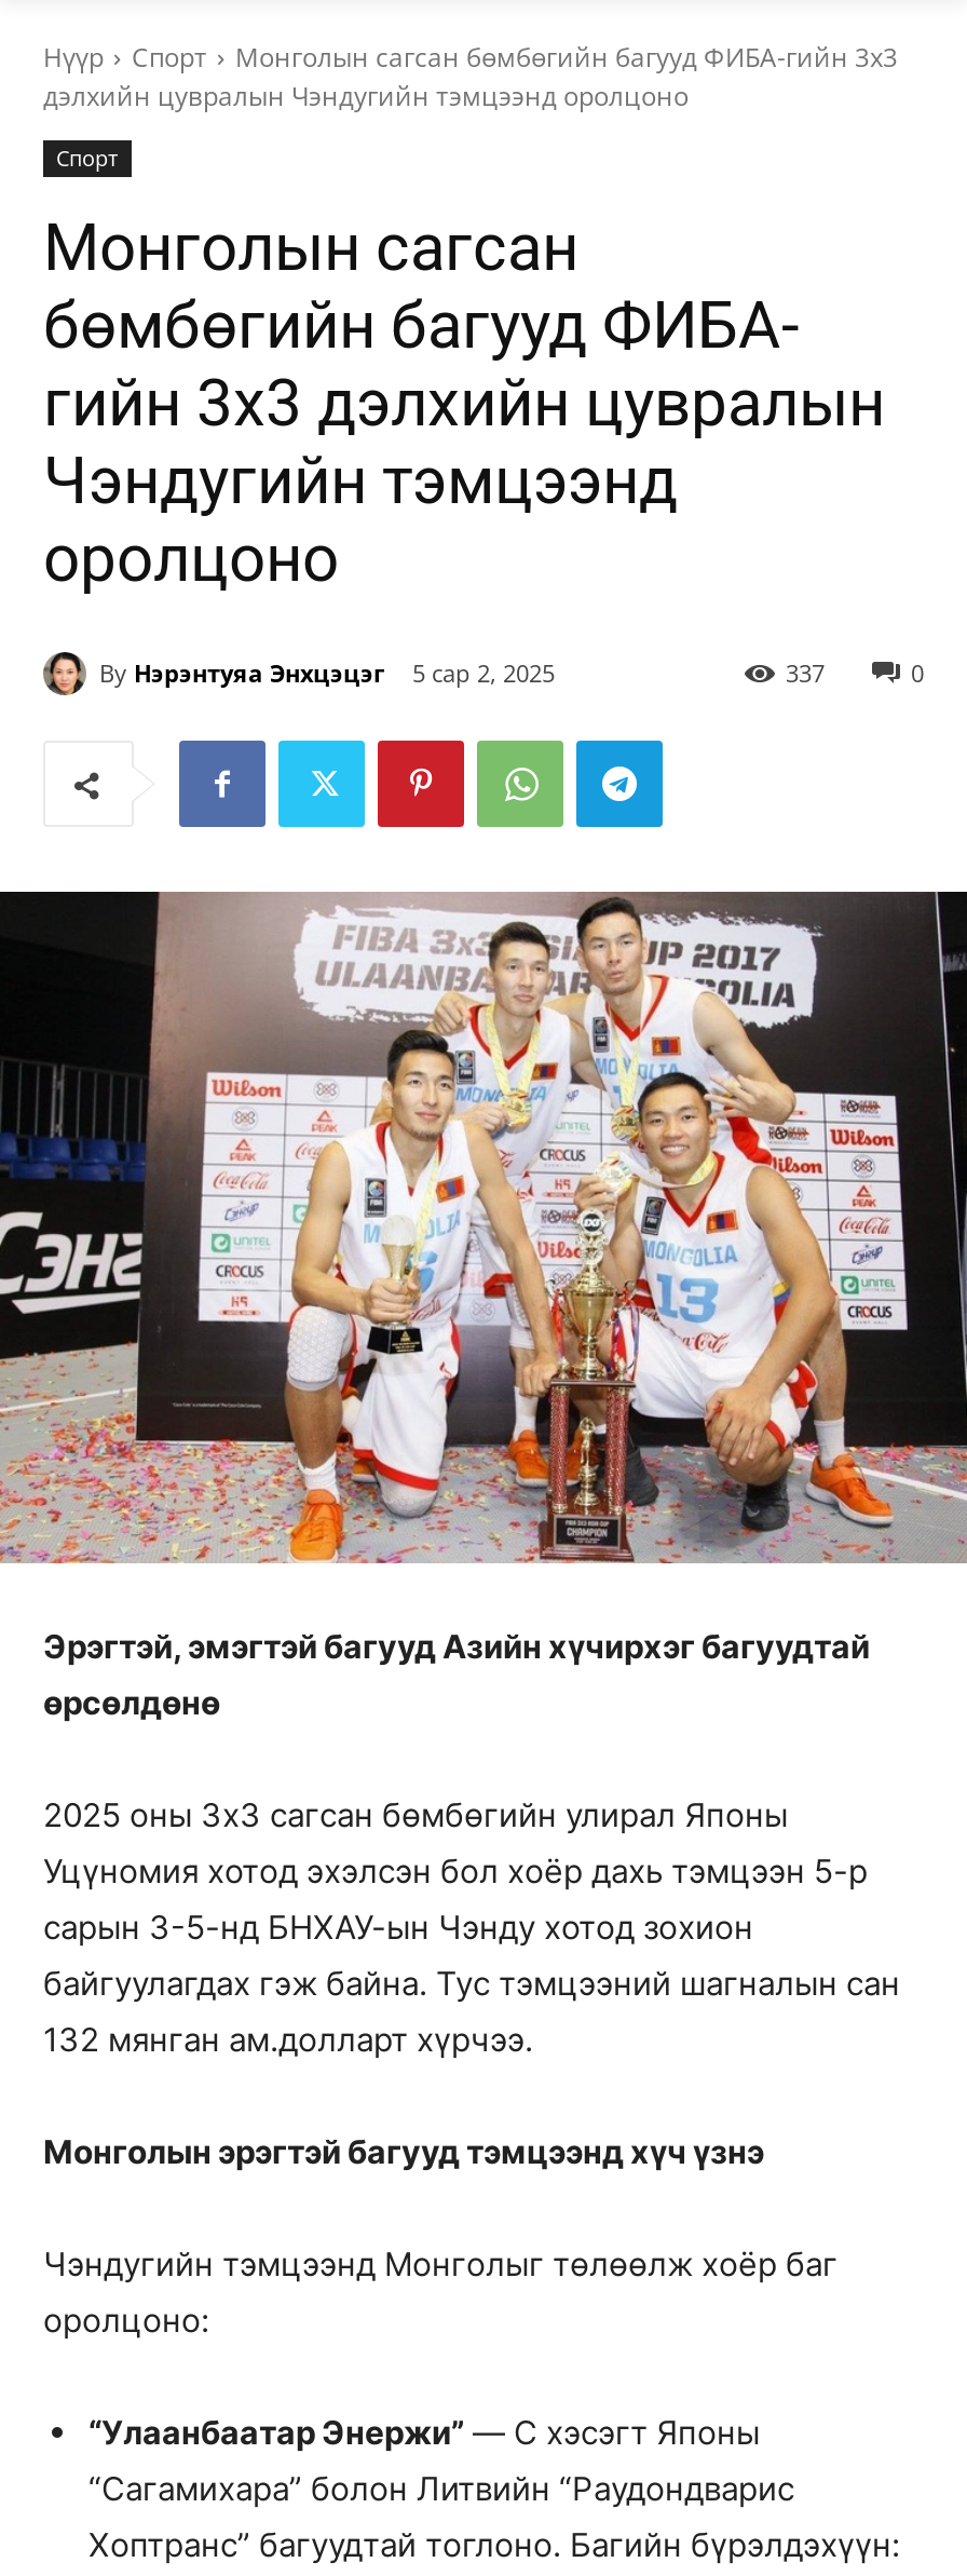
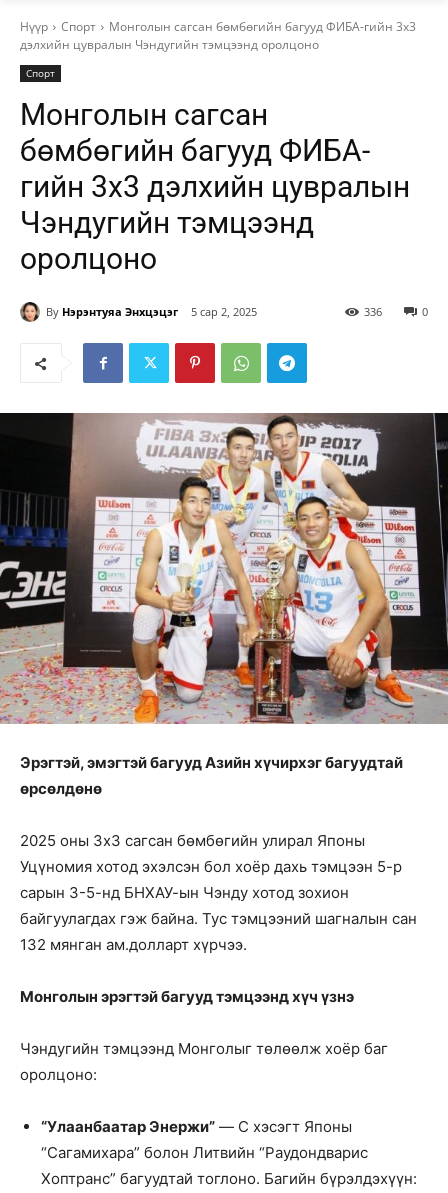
[786,657,825,689] 337 -> [364,304,382,319] 336

